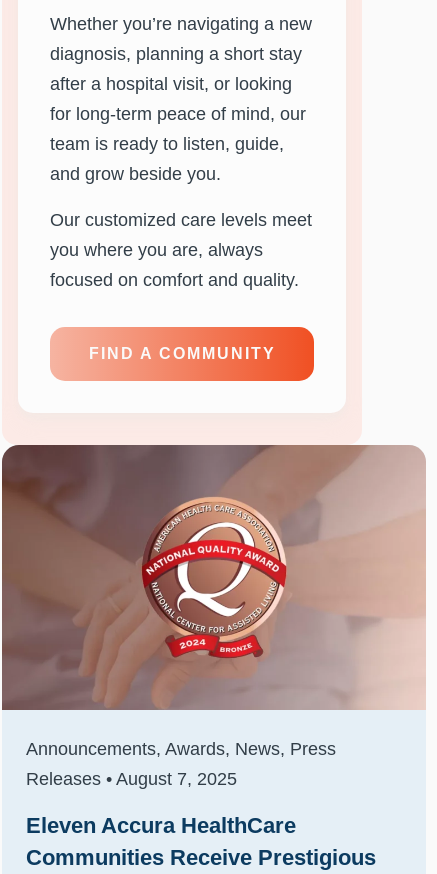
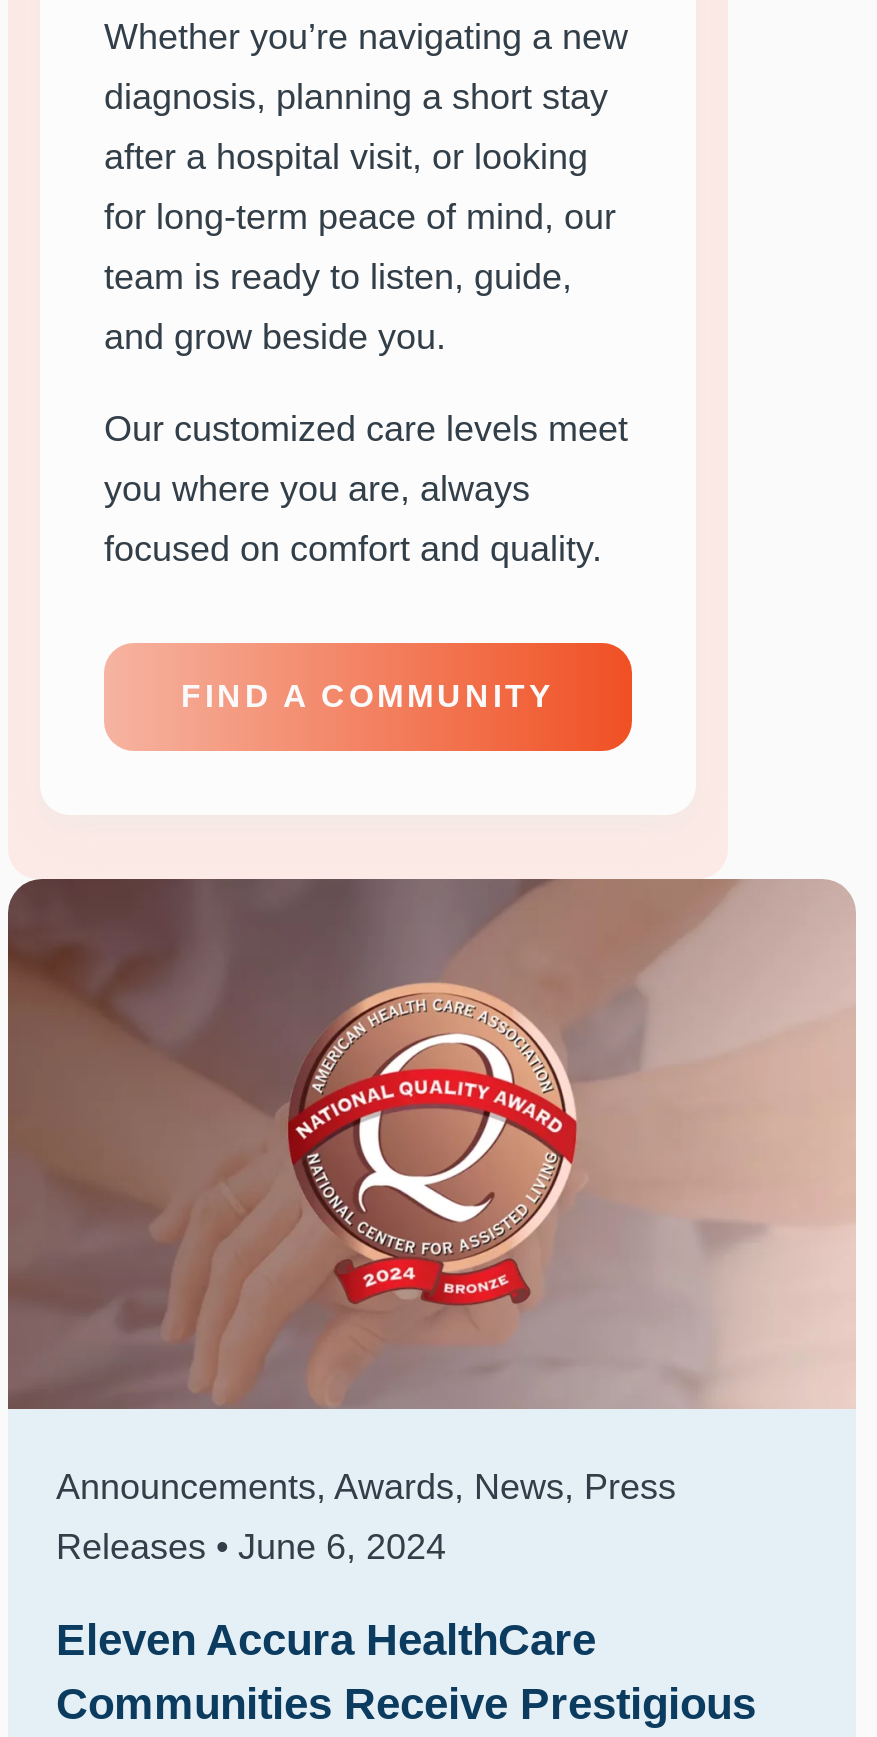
[26,769,237,789] Releases • August 7, 2025 -> [56,1527,446,1567] Releases • June 6, 2024

